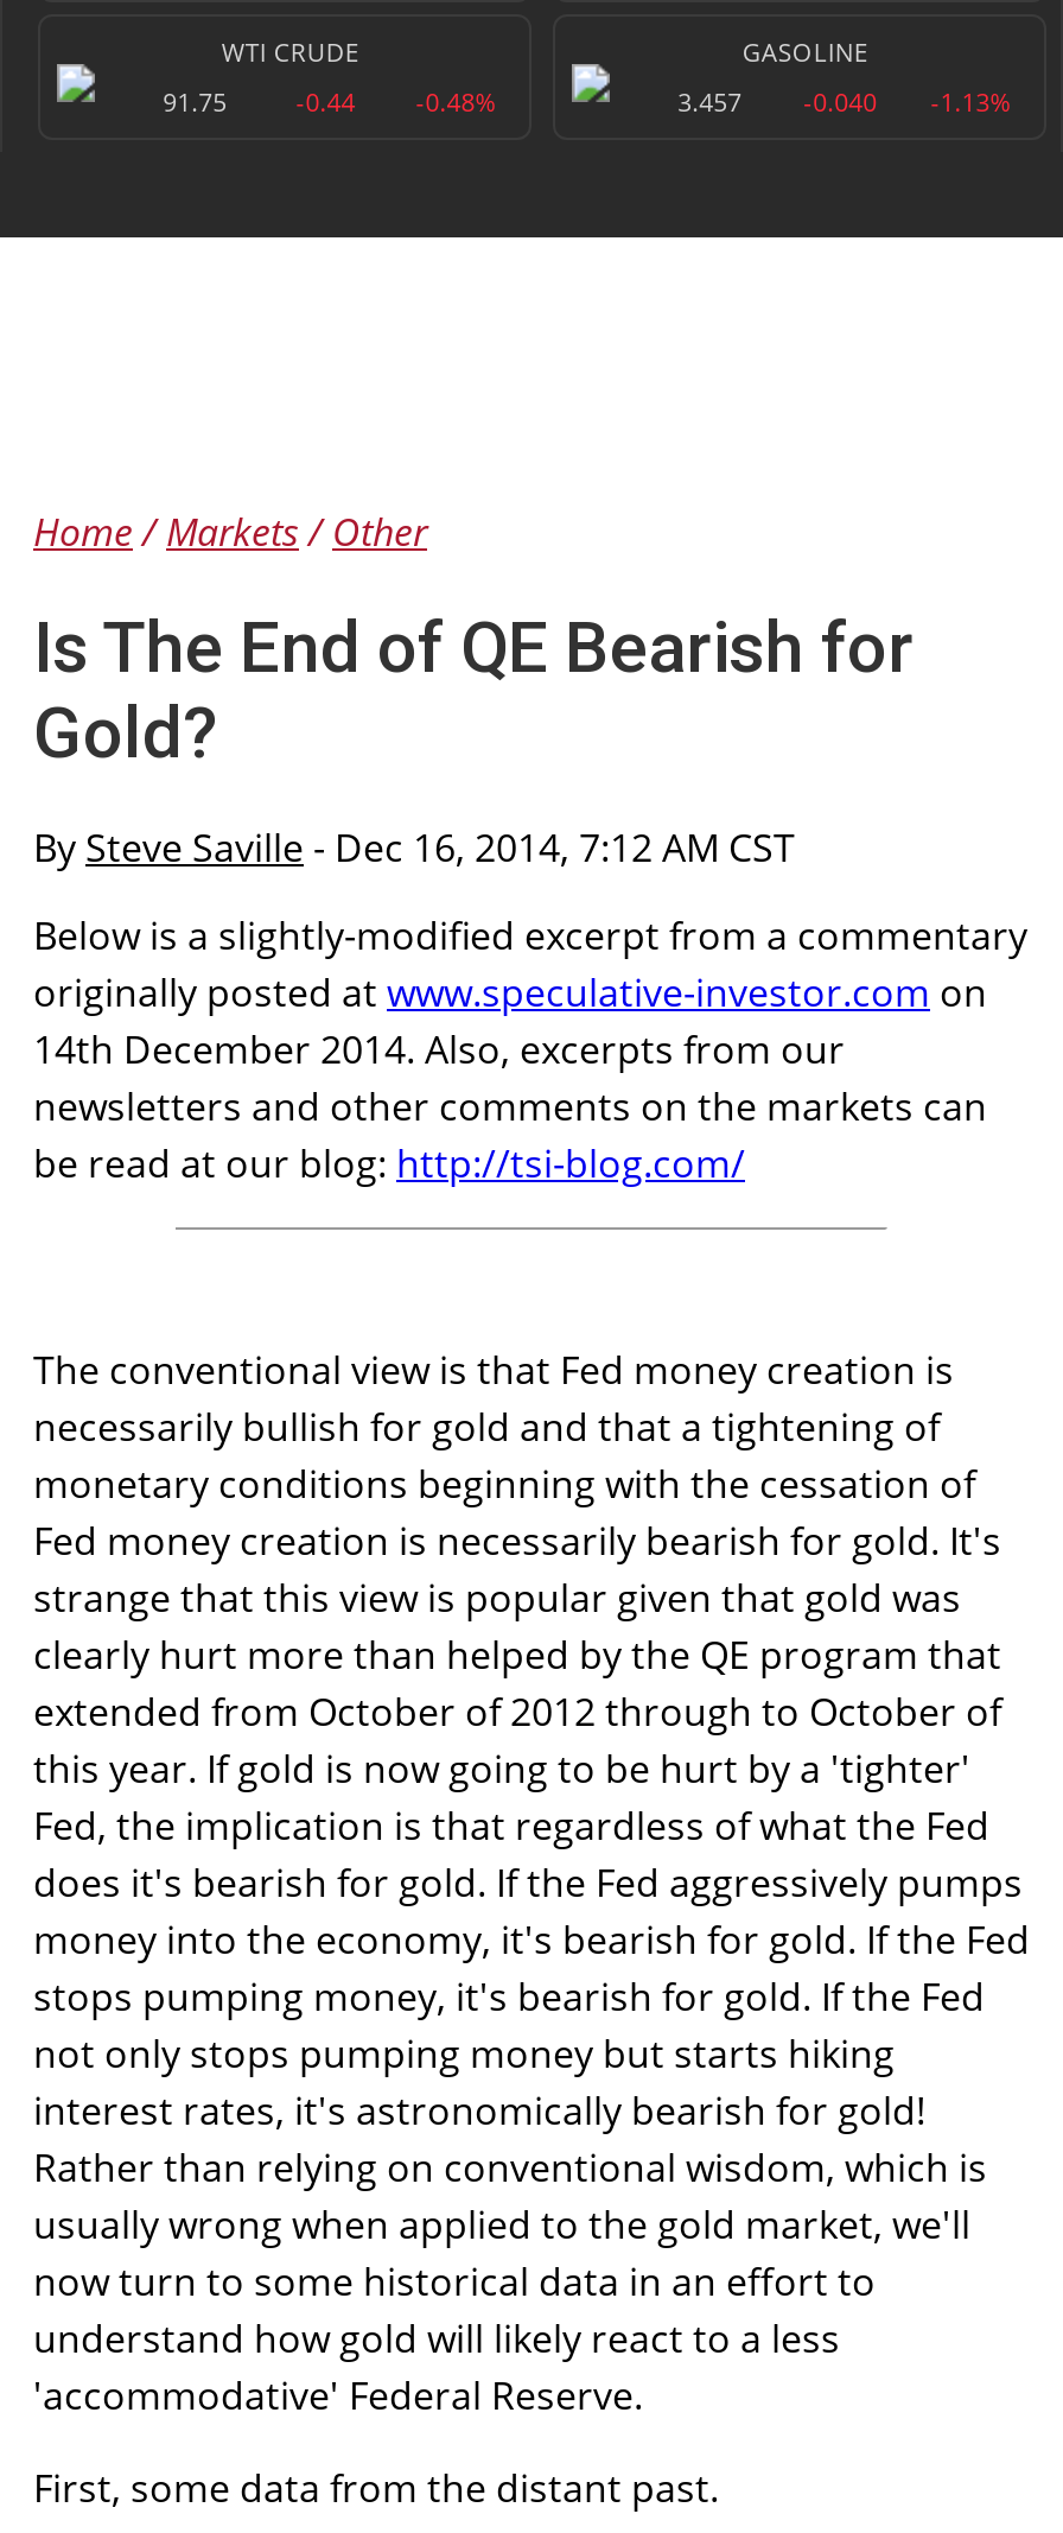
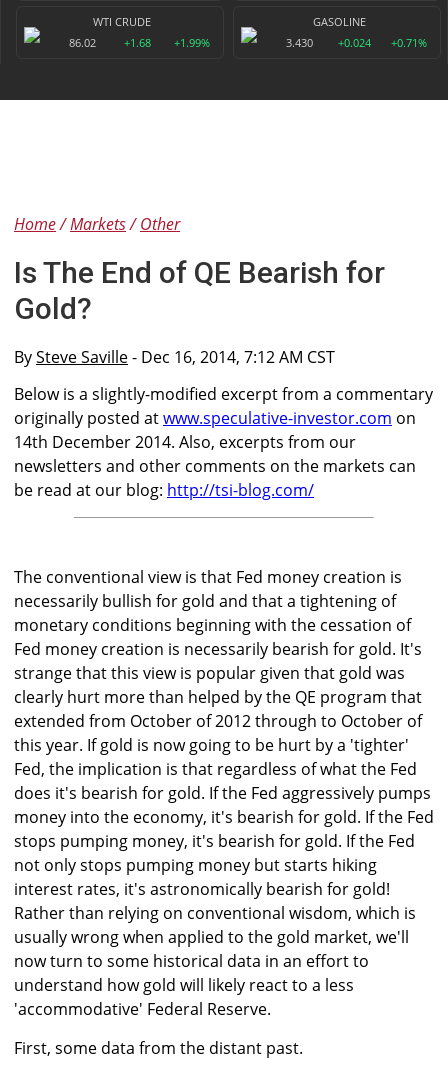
[163,85,227,119] 91.75 -> [69,36,96,50] 86.02
[296,85,355,119] -0.44 -> [124,36,151,50] +1.68
[416,85,496,119] -0.48% -> [174,36,210,50] +1.99%
[678,85,742,119] 3.457 -> [286,36,313,50] 3.430
[804,85,877,119] -0.040 -> [338,36,371,50] +0.024
[931,85,1011,119] -1.13% -> [391,36,427,50] +0.71%

